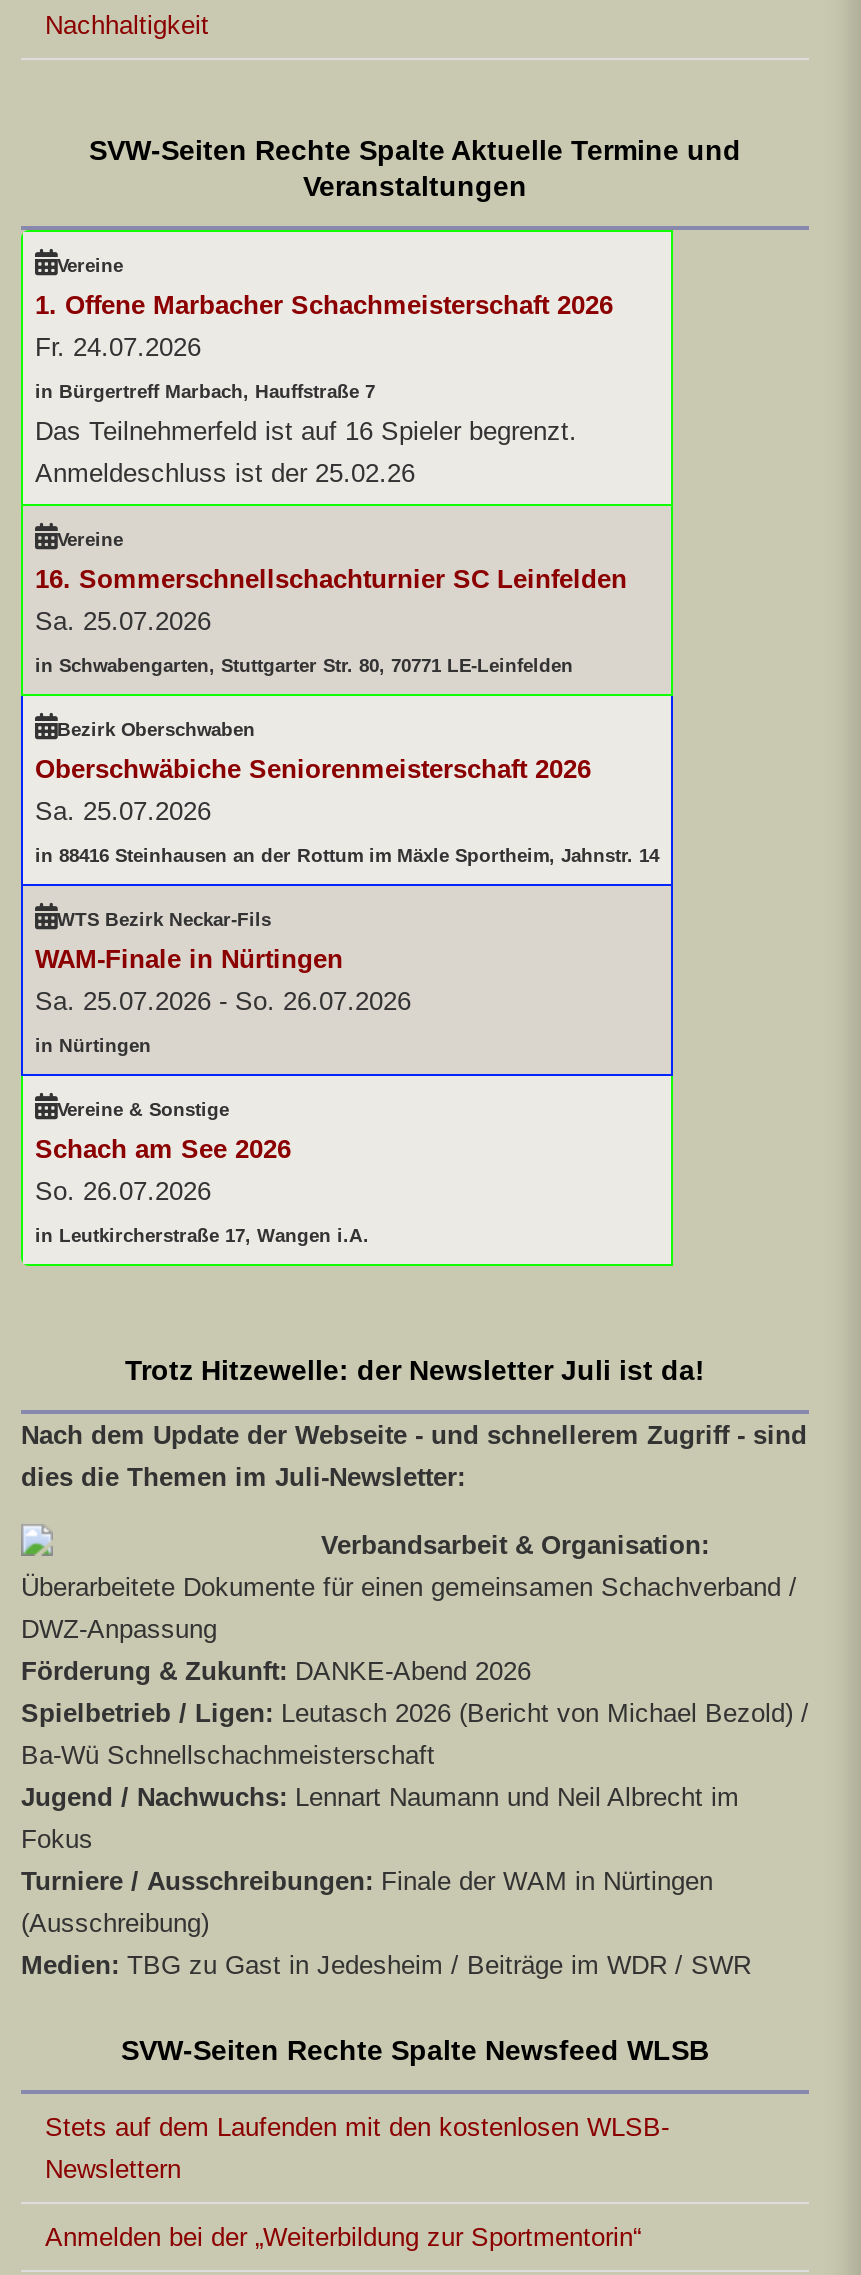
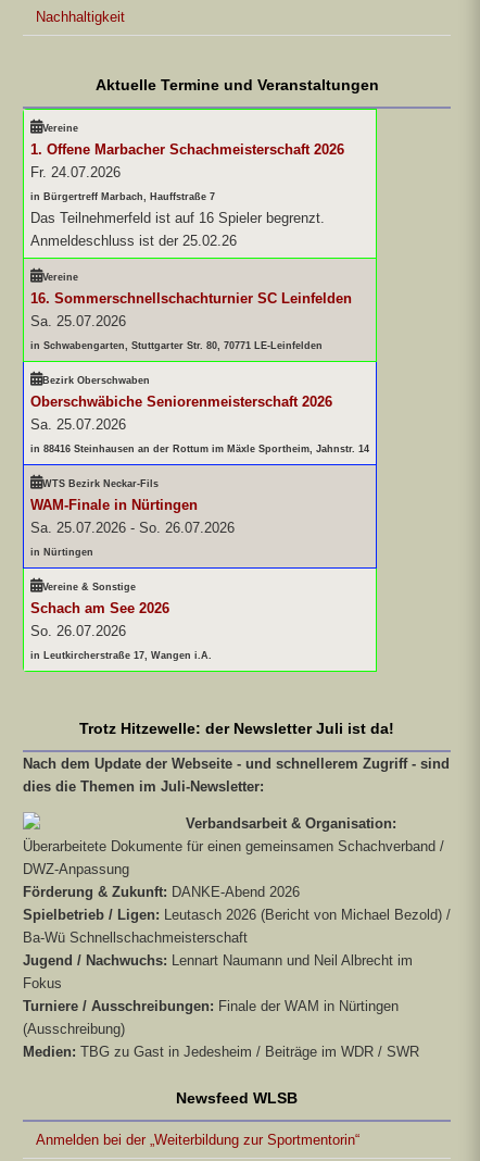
[89,134,741,202] SVW-Seiten Rechte Spalte Aktuelle Termine und | Veranstaltungen -> [95,76,378,93] Aktuelle Termine und Veranstaltungen
[45,2034,709,2184] SVW-Seiten Rechte Spalte Newsfeed WLSB | Stets auf dem Laufenden mit den kostenlosen WLSB- | Newslettern -> [176,1089,298,1107] Newsfeed WLSB

